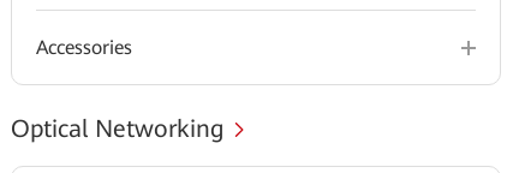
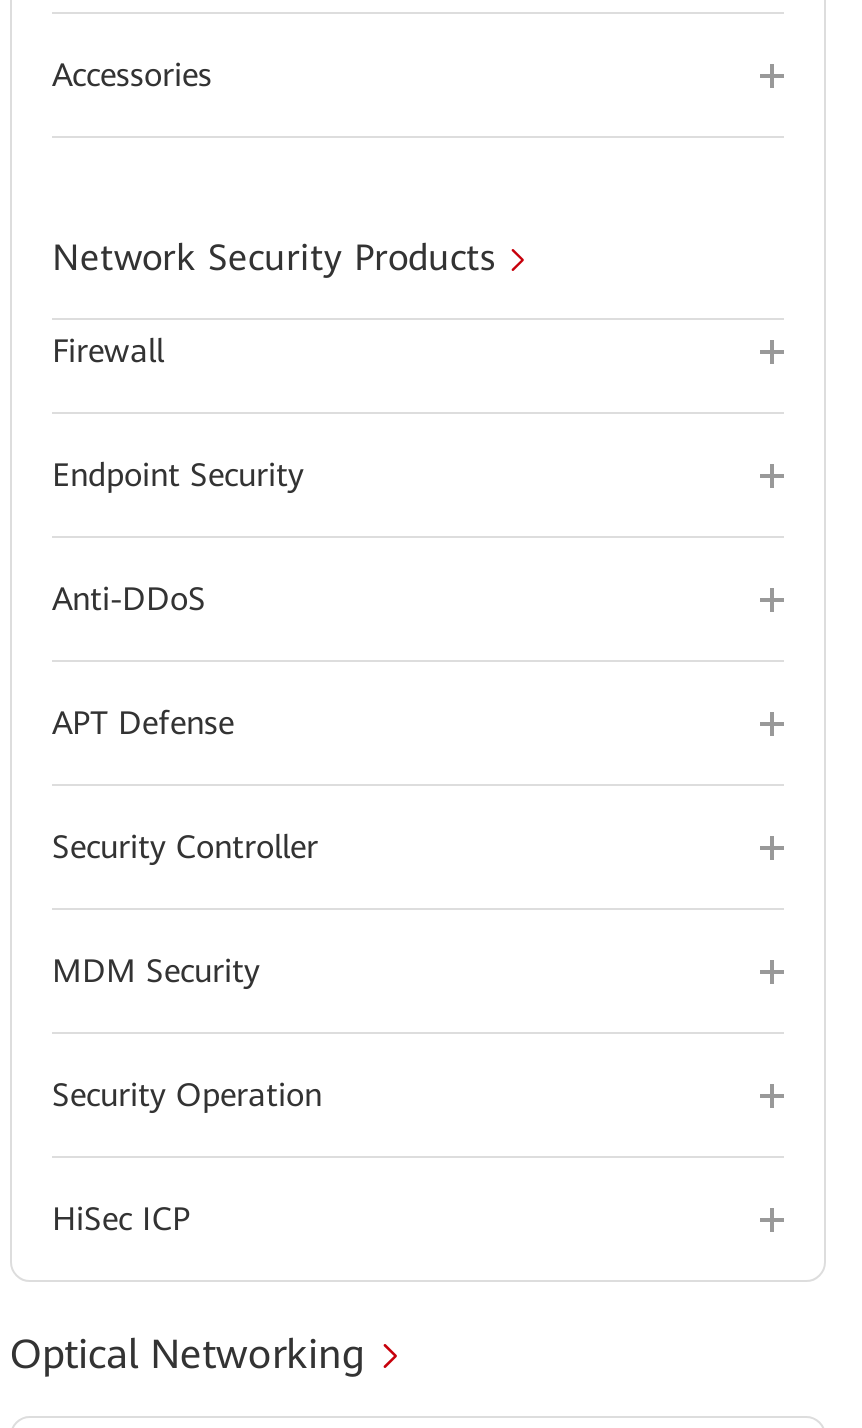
none -> [52,236,496,1238] Network Security Products | Firewall | Endpoint Security | Anti-DDoS | APT Defense | Security Controller | MDM Security | Security Operation | HiSec ICP

